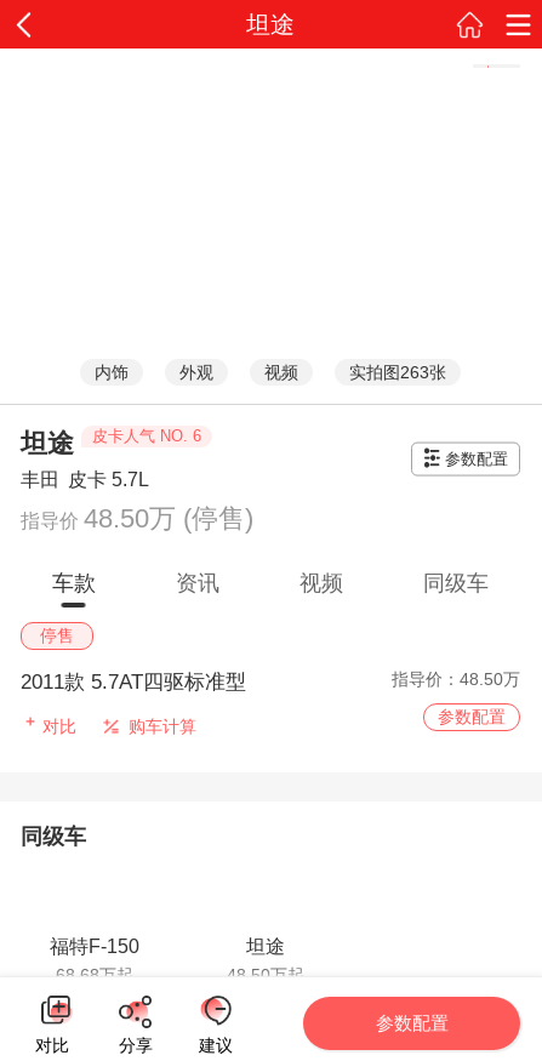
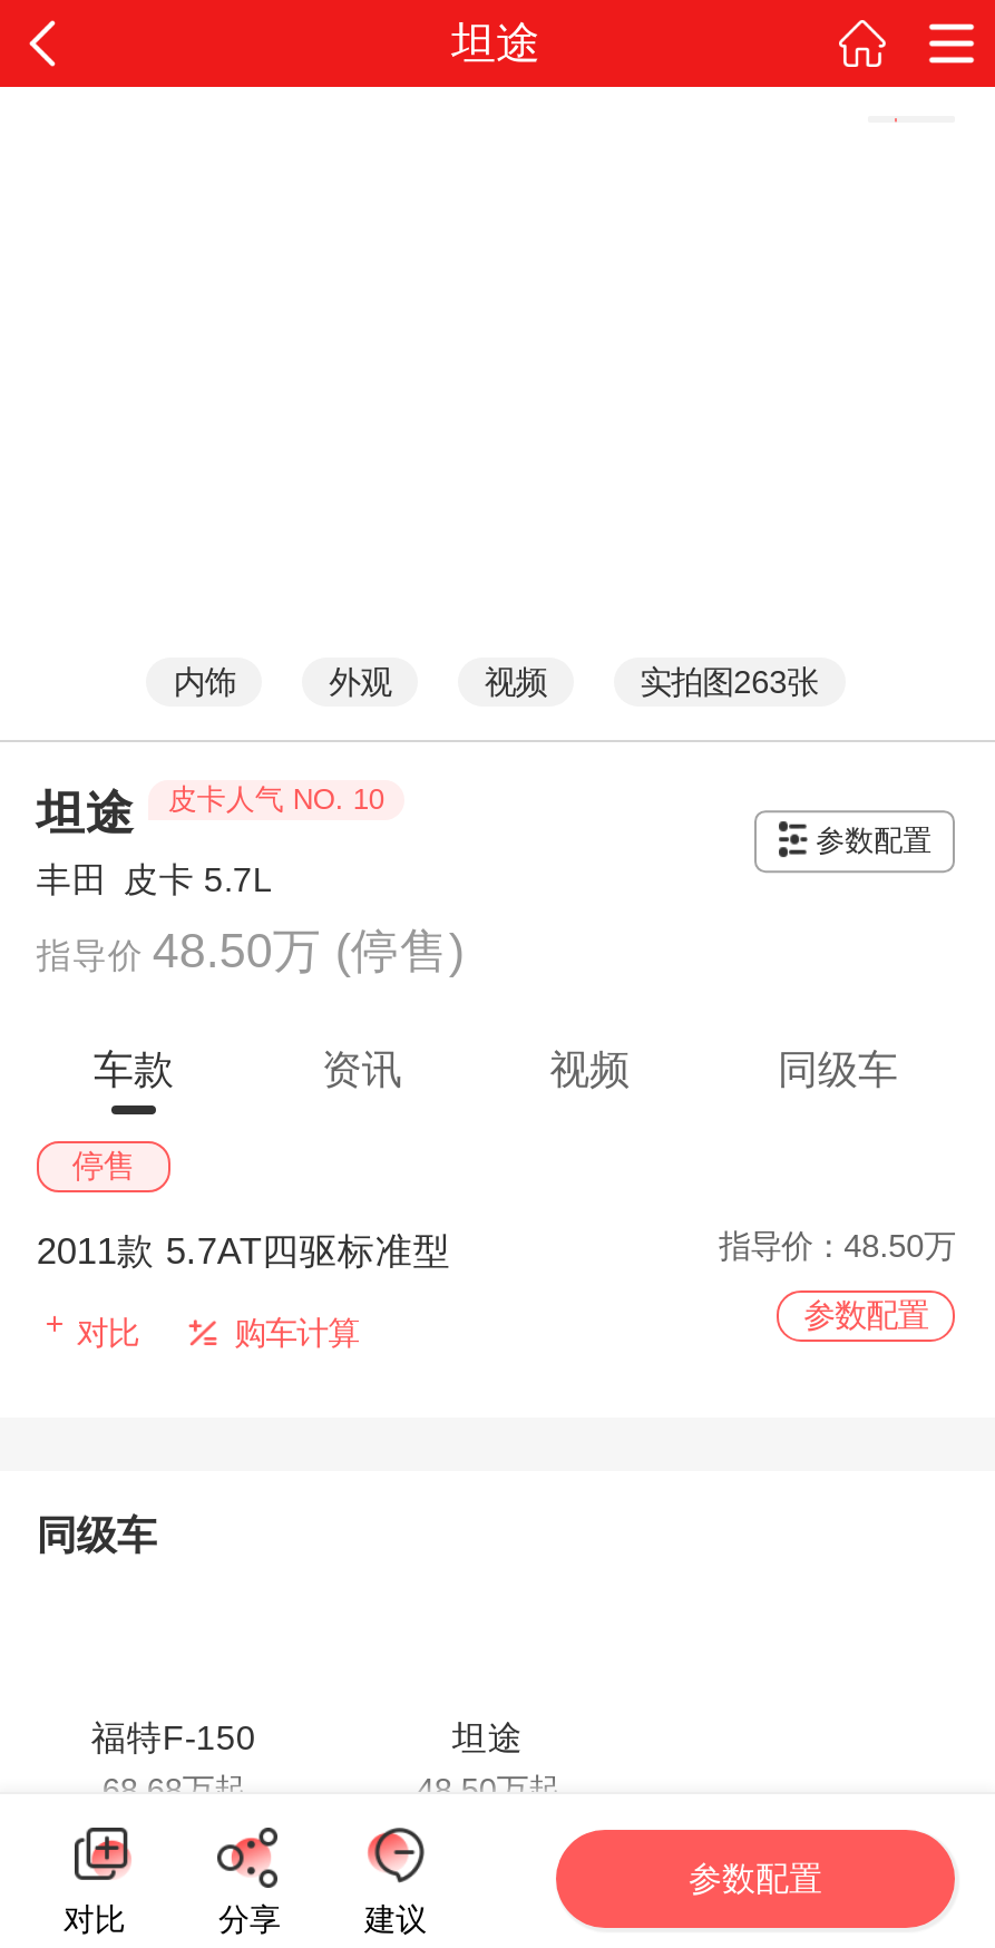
[20,428,201,458] 坦途 皮卡人气 NO. 6 -> [37,784,384,839] 坦途 皮卡人气 NO. 10

